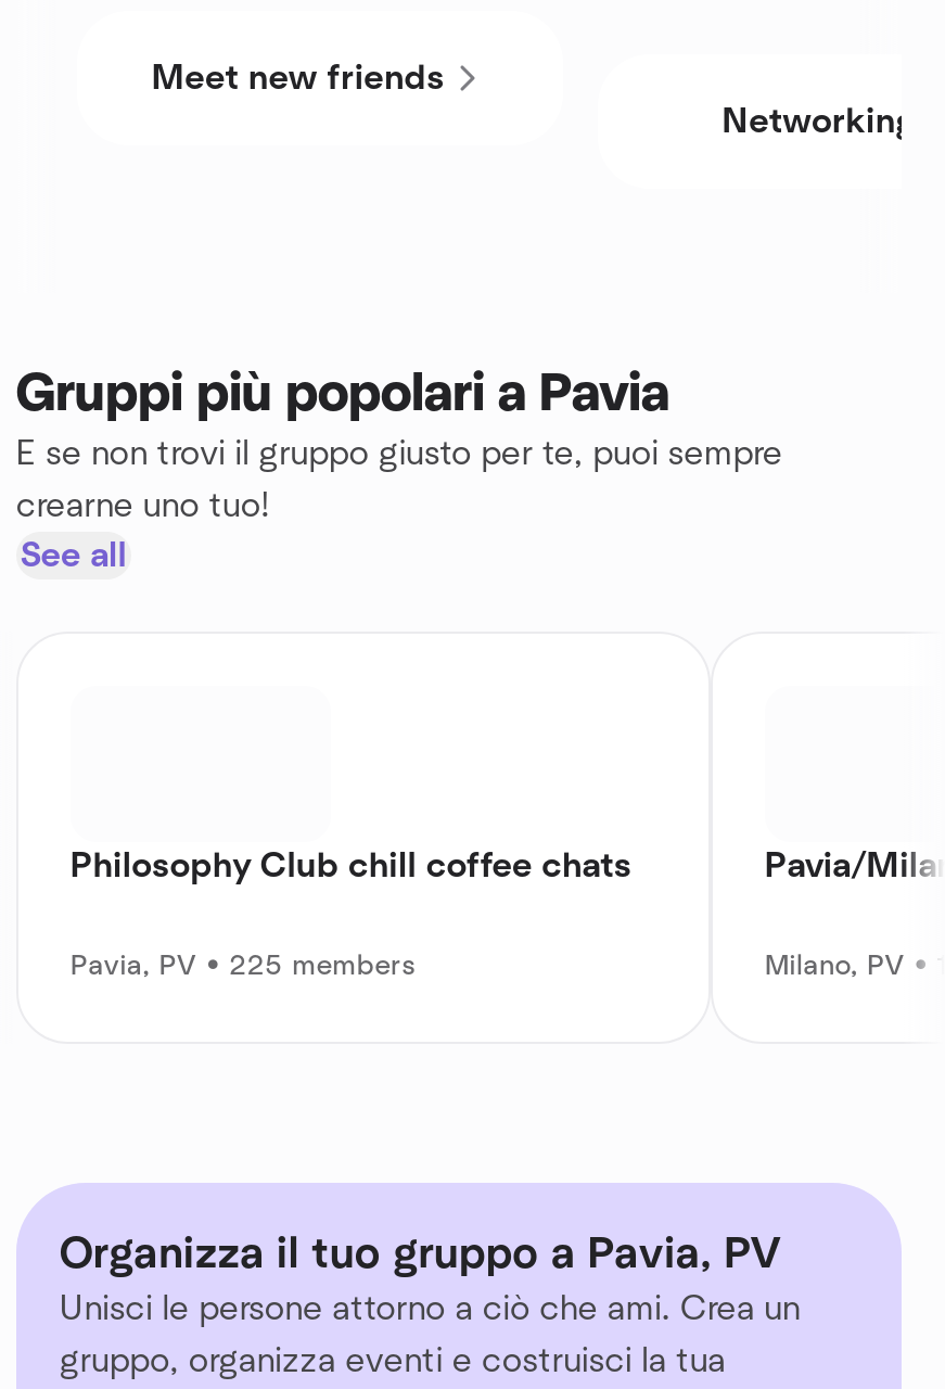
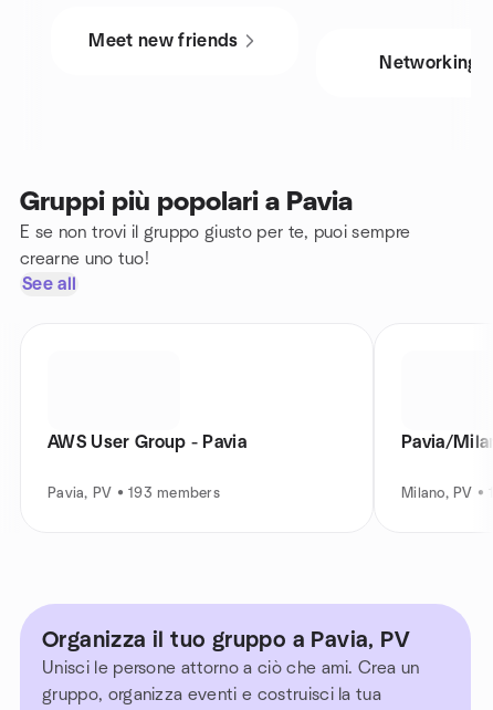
[71,849,632,883] Philosophy Club chill coffee chats -> [48,434,246,451] AWS User Group - Pavia
[71,953,416,981] Pavia, PV • 225 members -> [48,487,220,501] Pavia, PV • 193 members

